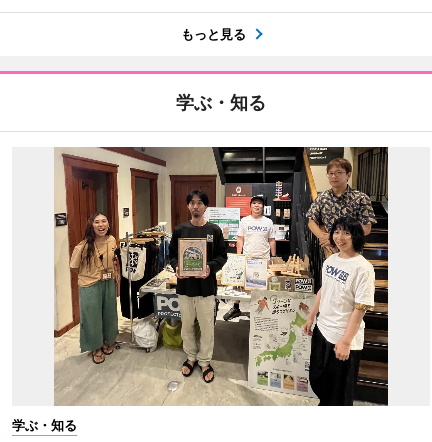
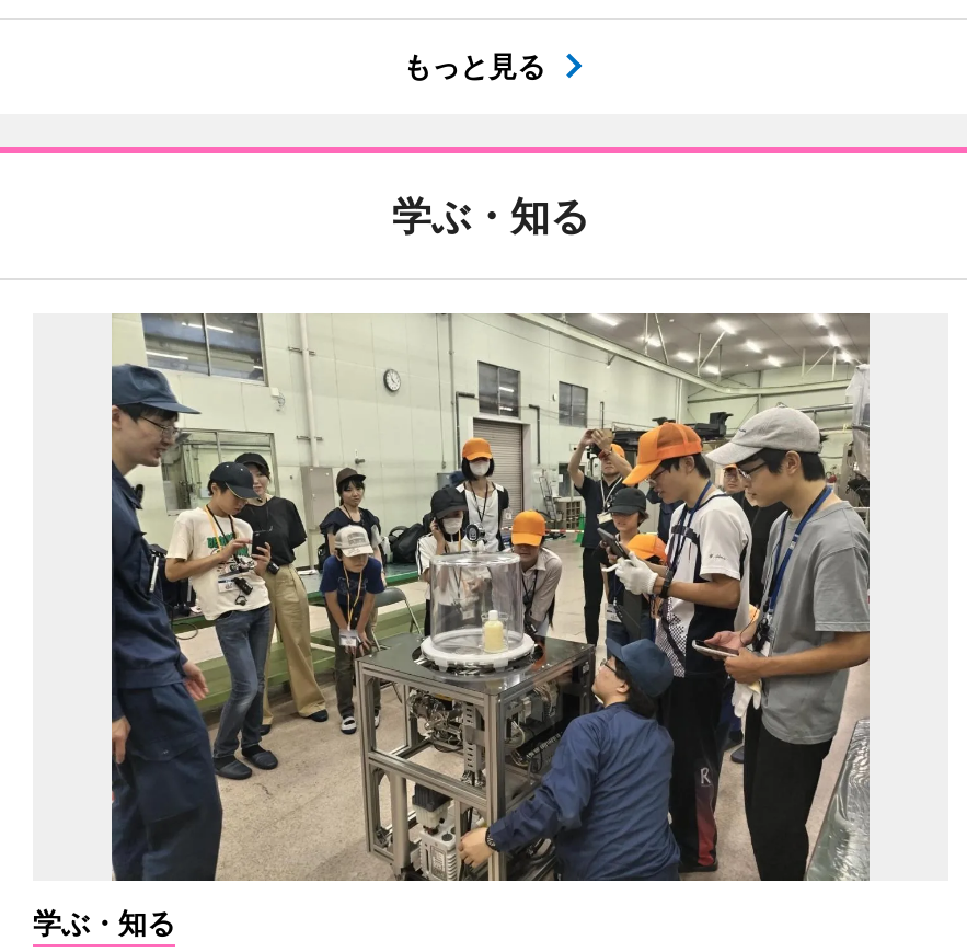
[48,146,394,407] [image] -> [110,311,872,883] [image]

